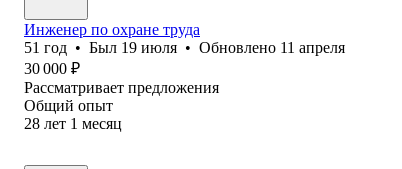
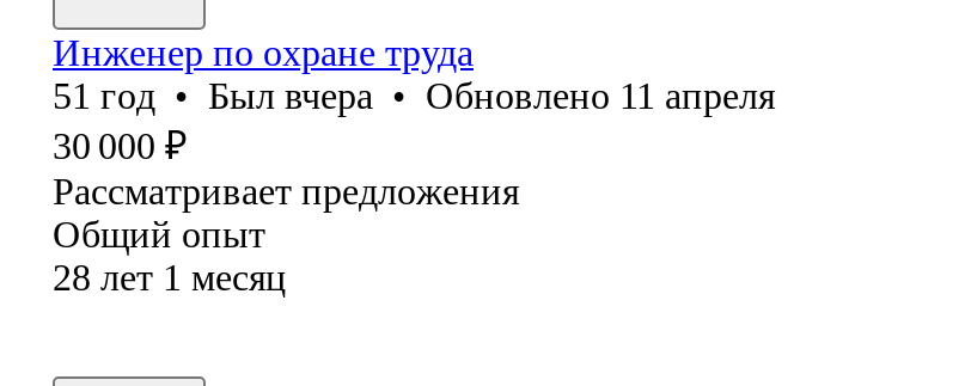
[24,39,345,56] 51 год • Был 19 июля • Обновлено 11 апреля -> [53,75,775,116] 51 год • Был вчера • Обновлено 11 апреля

